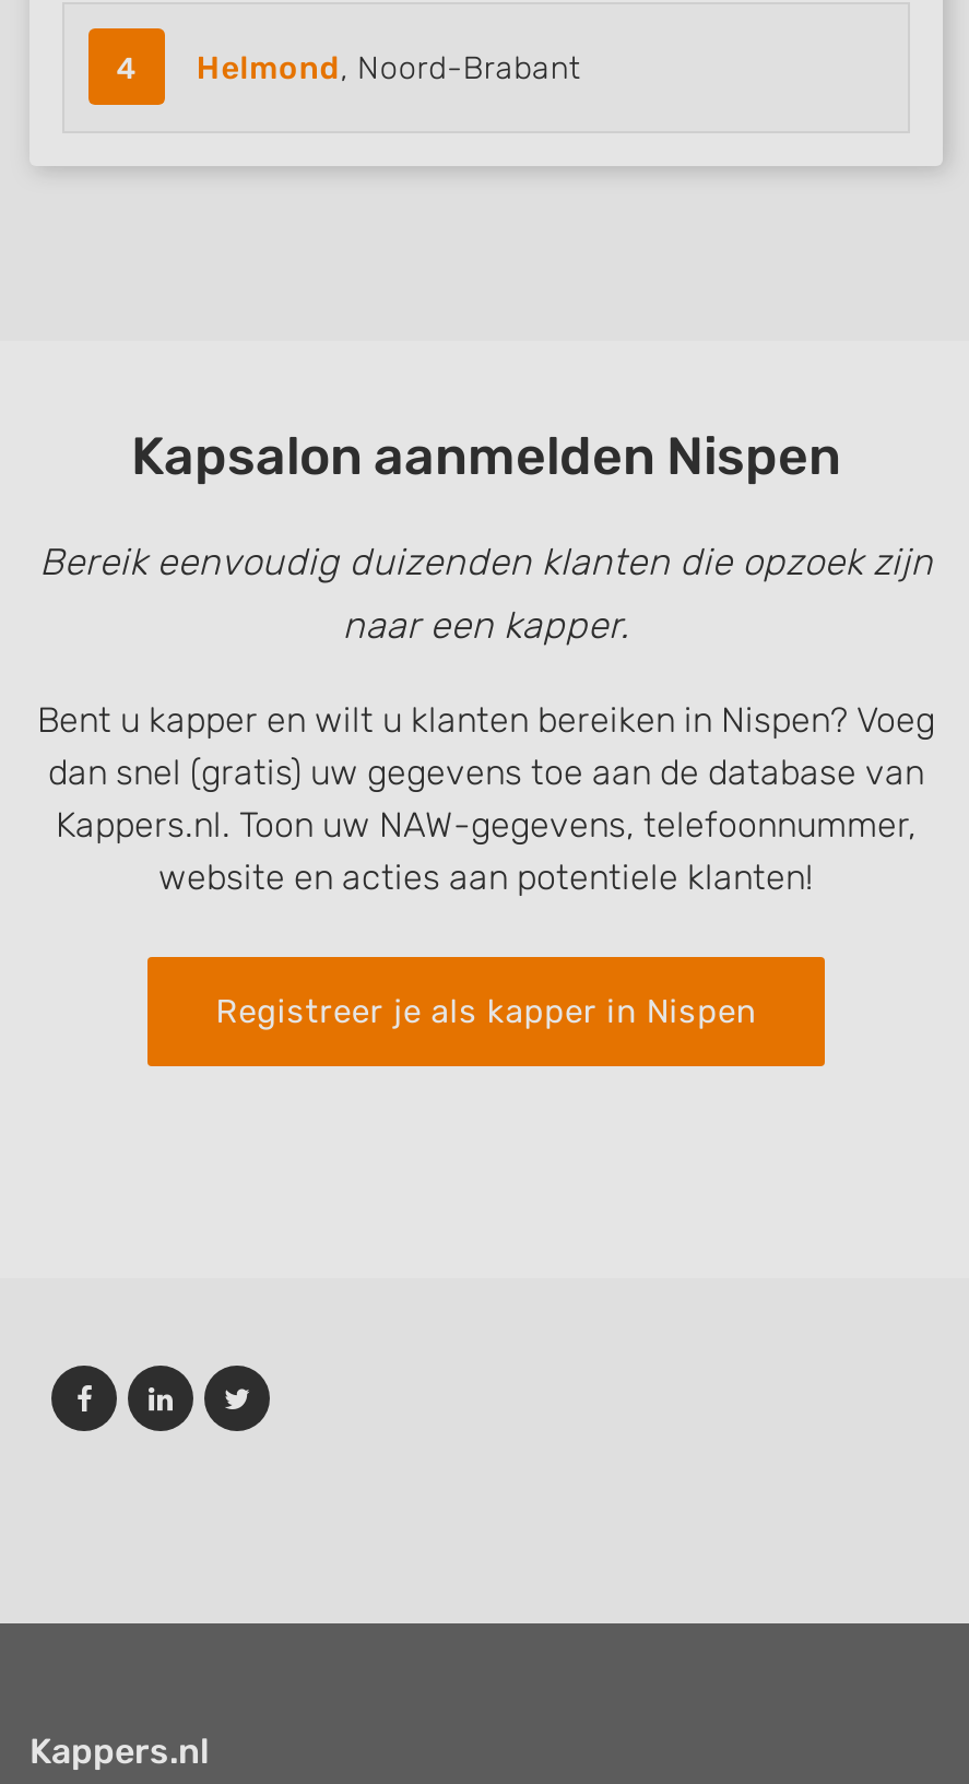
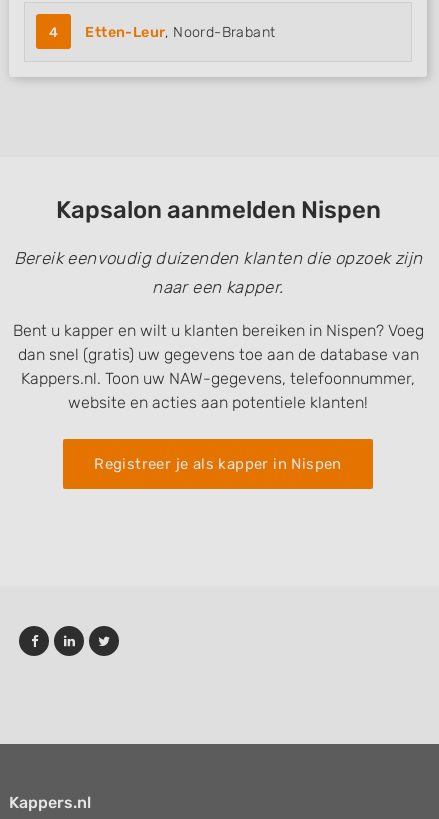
[196,50,581,87] Helmond, Noord-Brabant -> [85,24,275,41] Etten-Leur, Noord-Brabant

